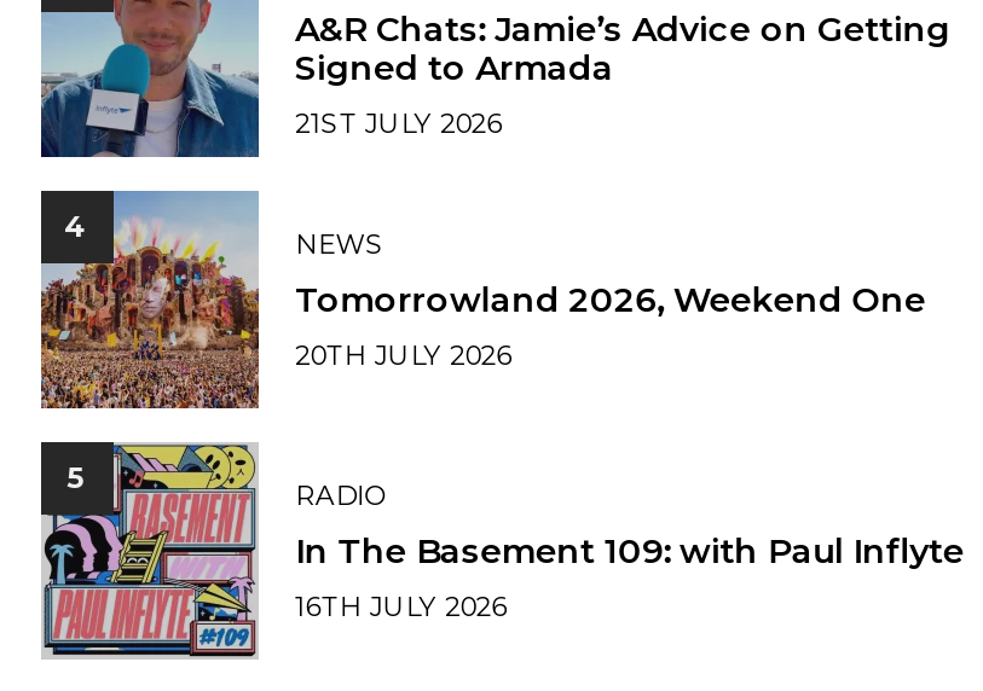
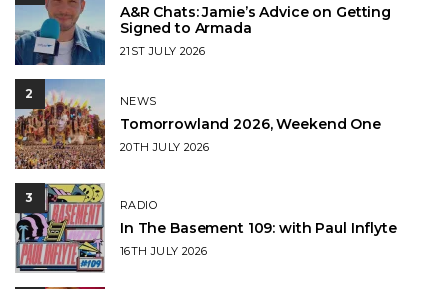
[64,208,91,245] 4 -> [25,86,35,101] 2
[67,460,88,496] 5 -> [25,190,35,205] 3

